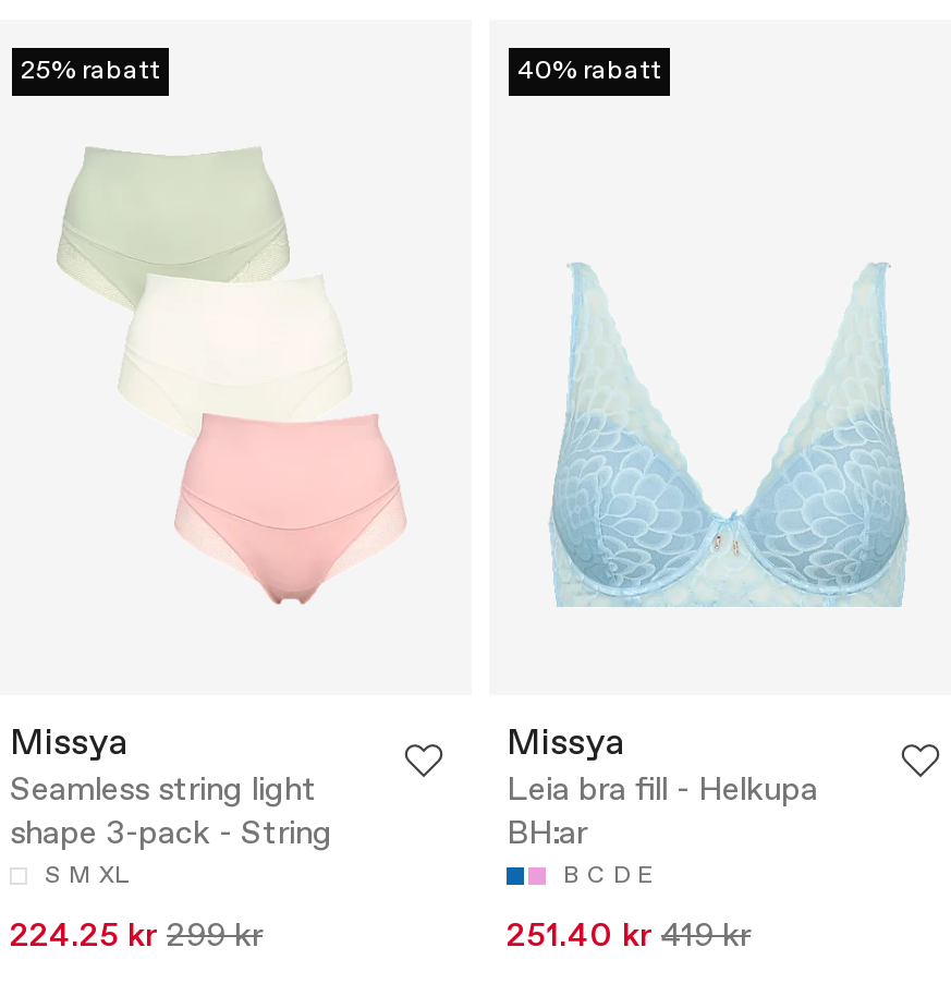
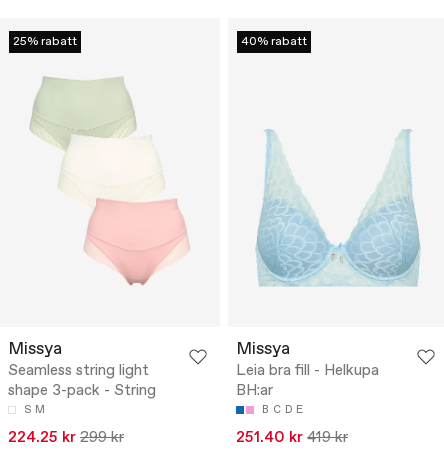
[45,860,130,891] S M XL -> [24,403,45,417] S M

